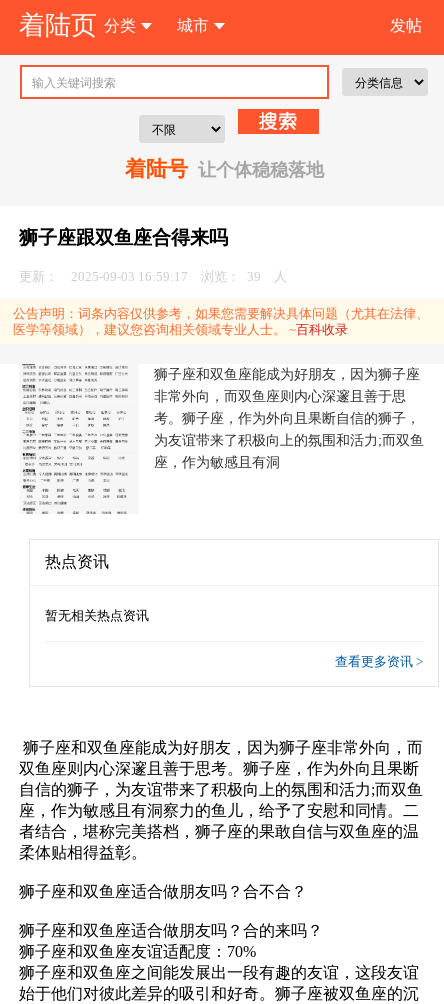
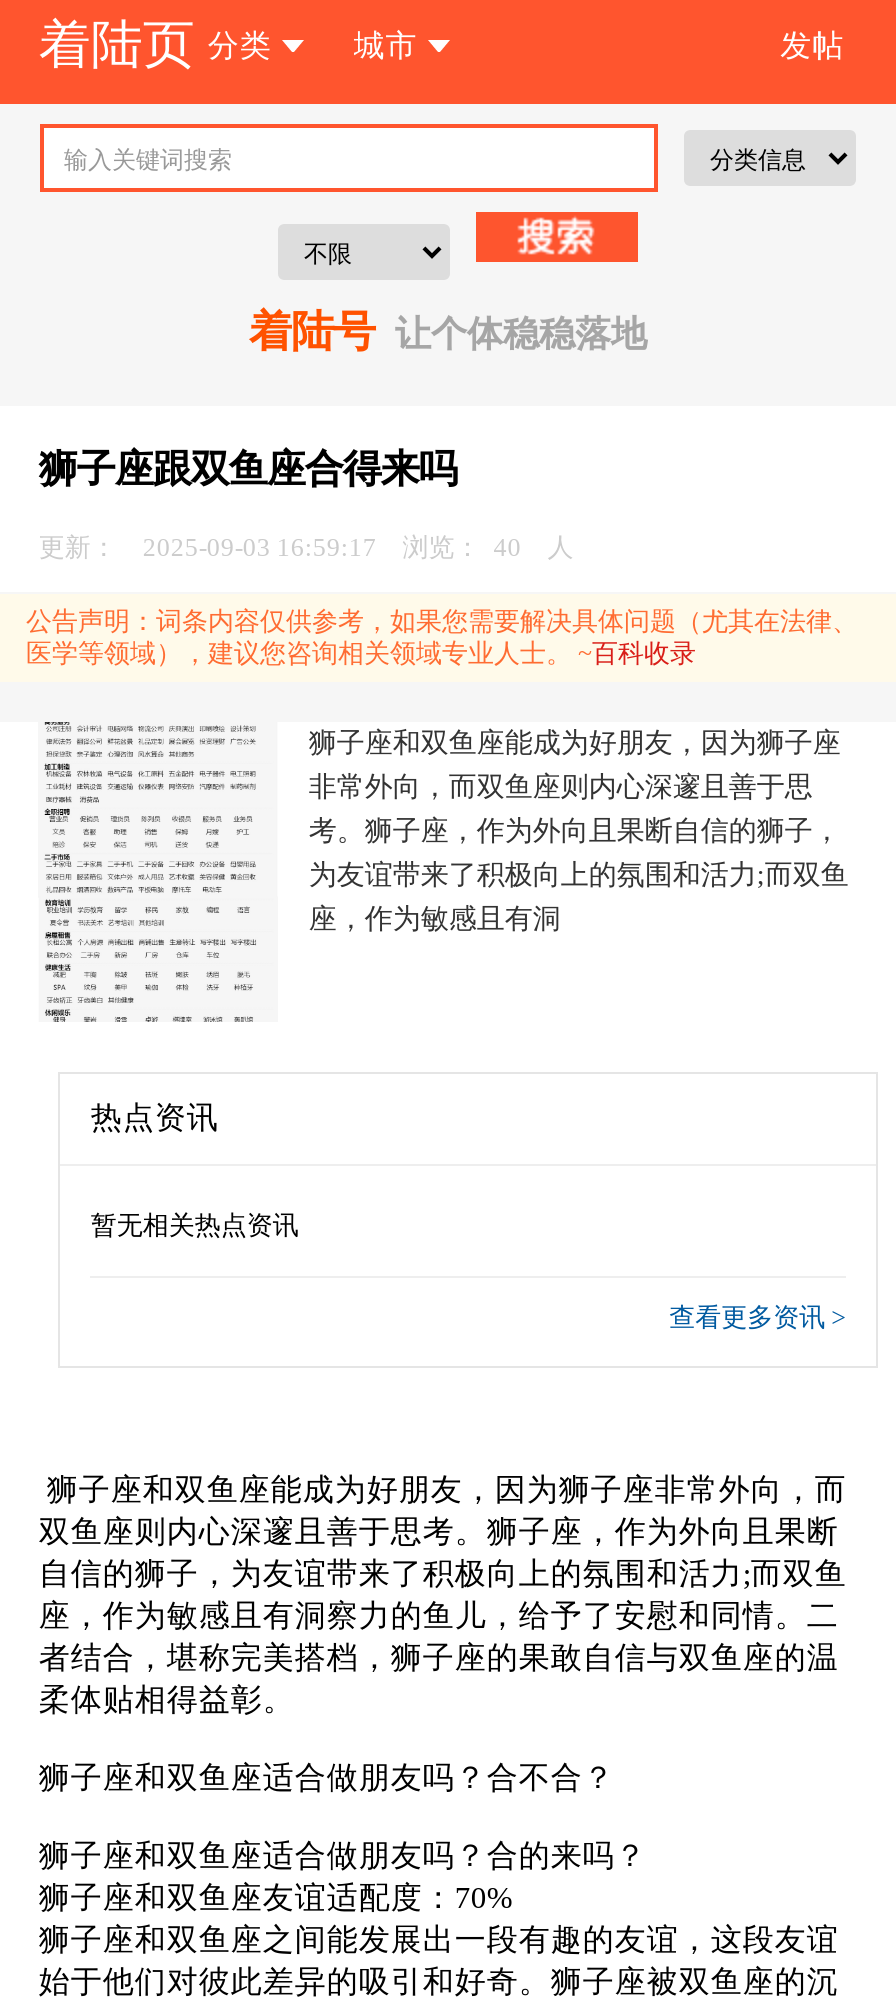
[19,269,287,284] 更新： 2025-09-03 16:59:17 浏览： 39 人 -> [39,531,573,561] 更新： 2025-09-03 16:59:17 浏览： 40 人

